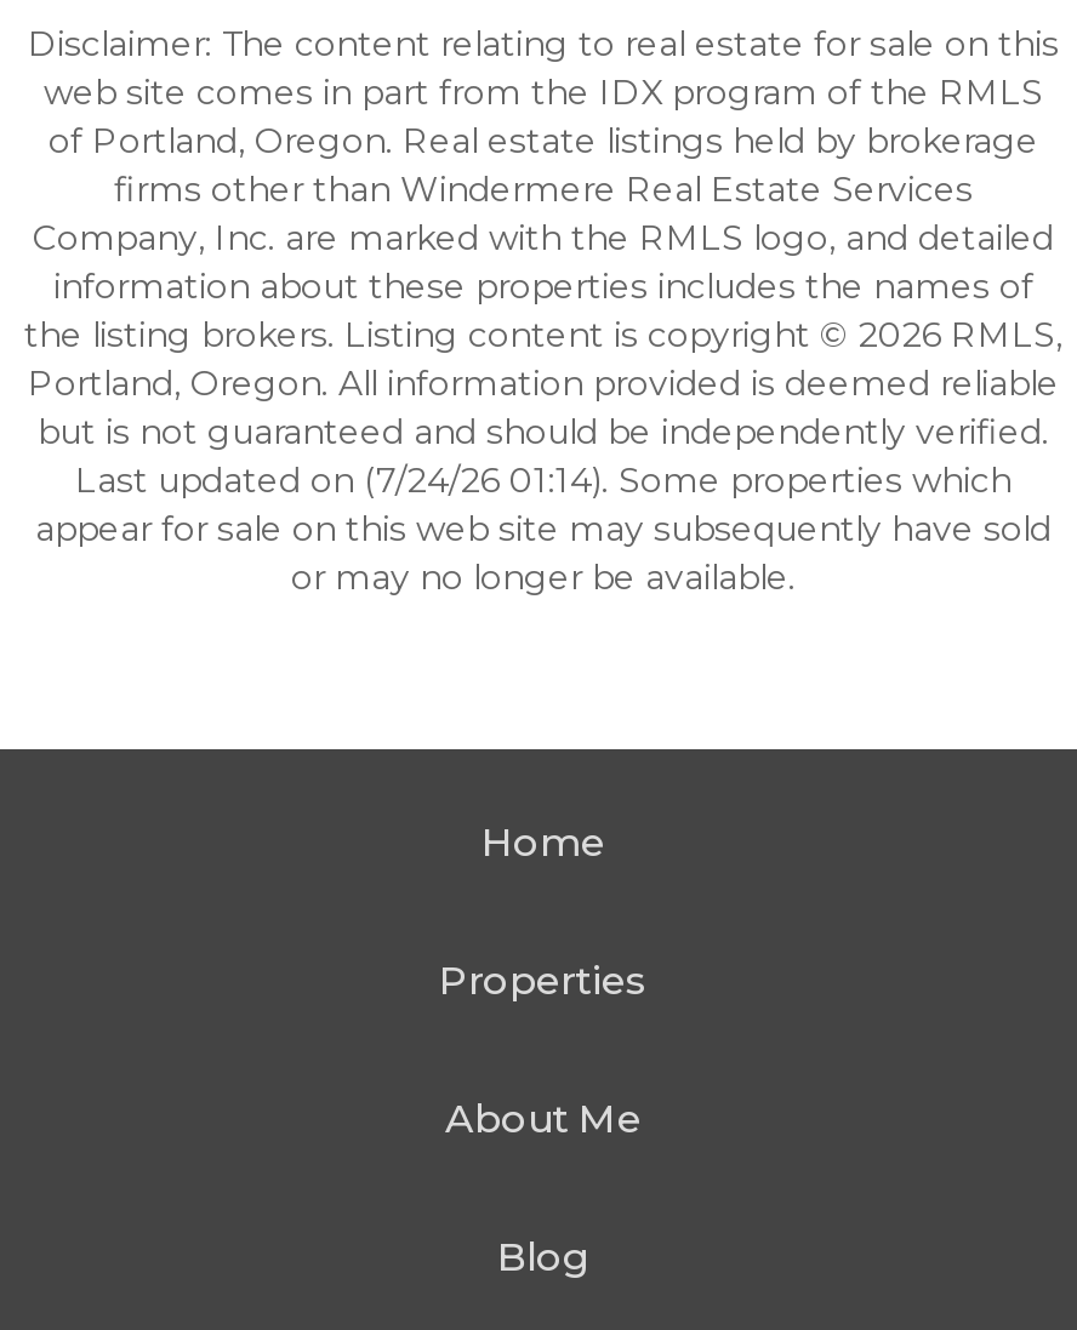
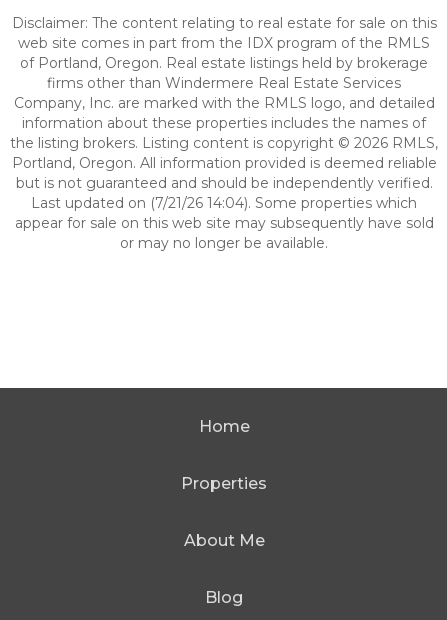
[75,458,1012,502] Last updated on (7/24/26 01:14). Some properties which -> [31,194,417,212] Last updated on (7/21/26 14:04). Some properties which

